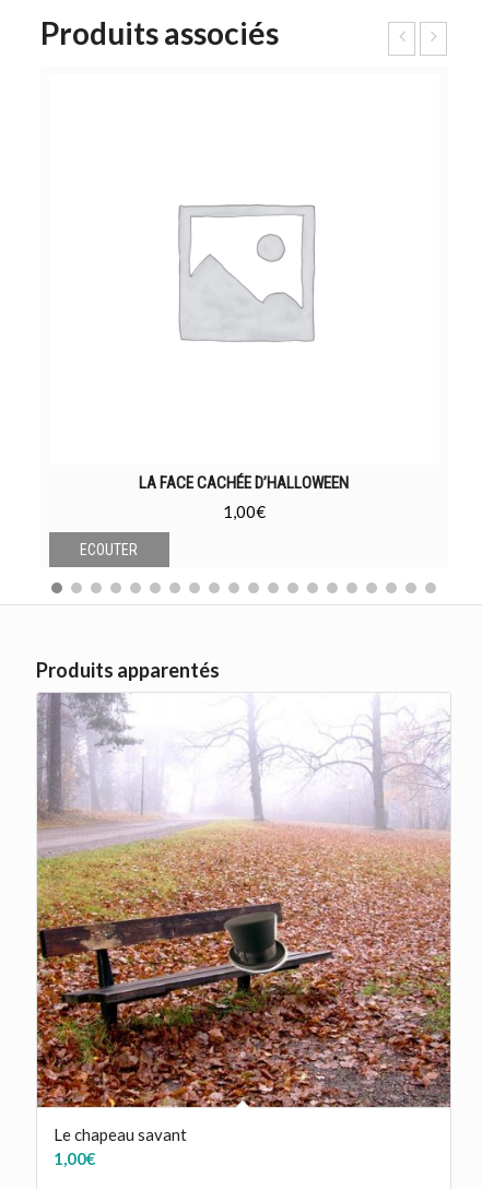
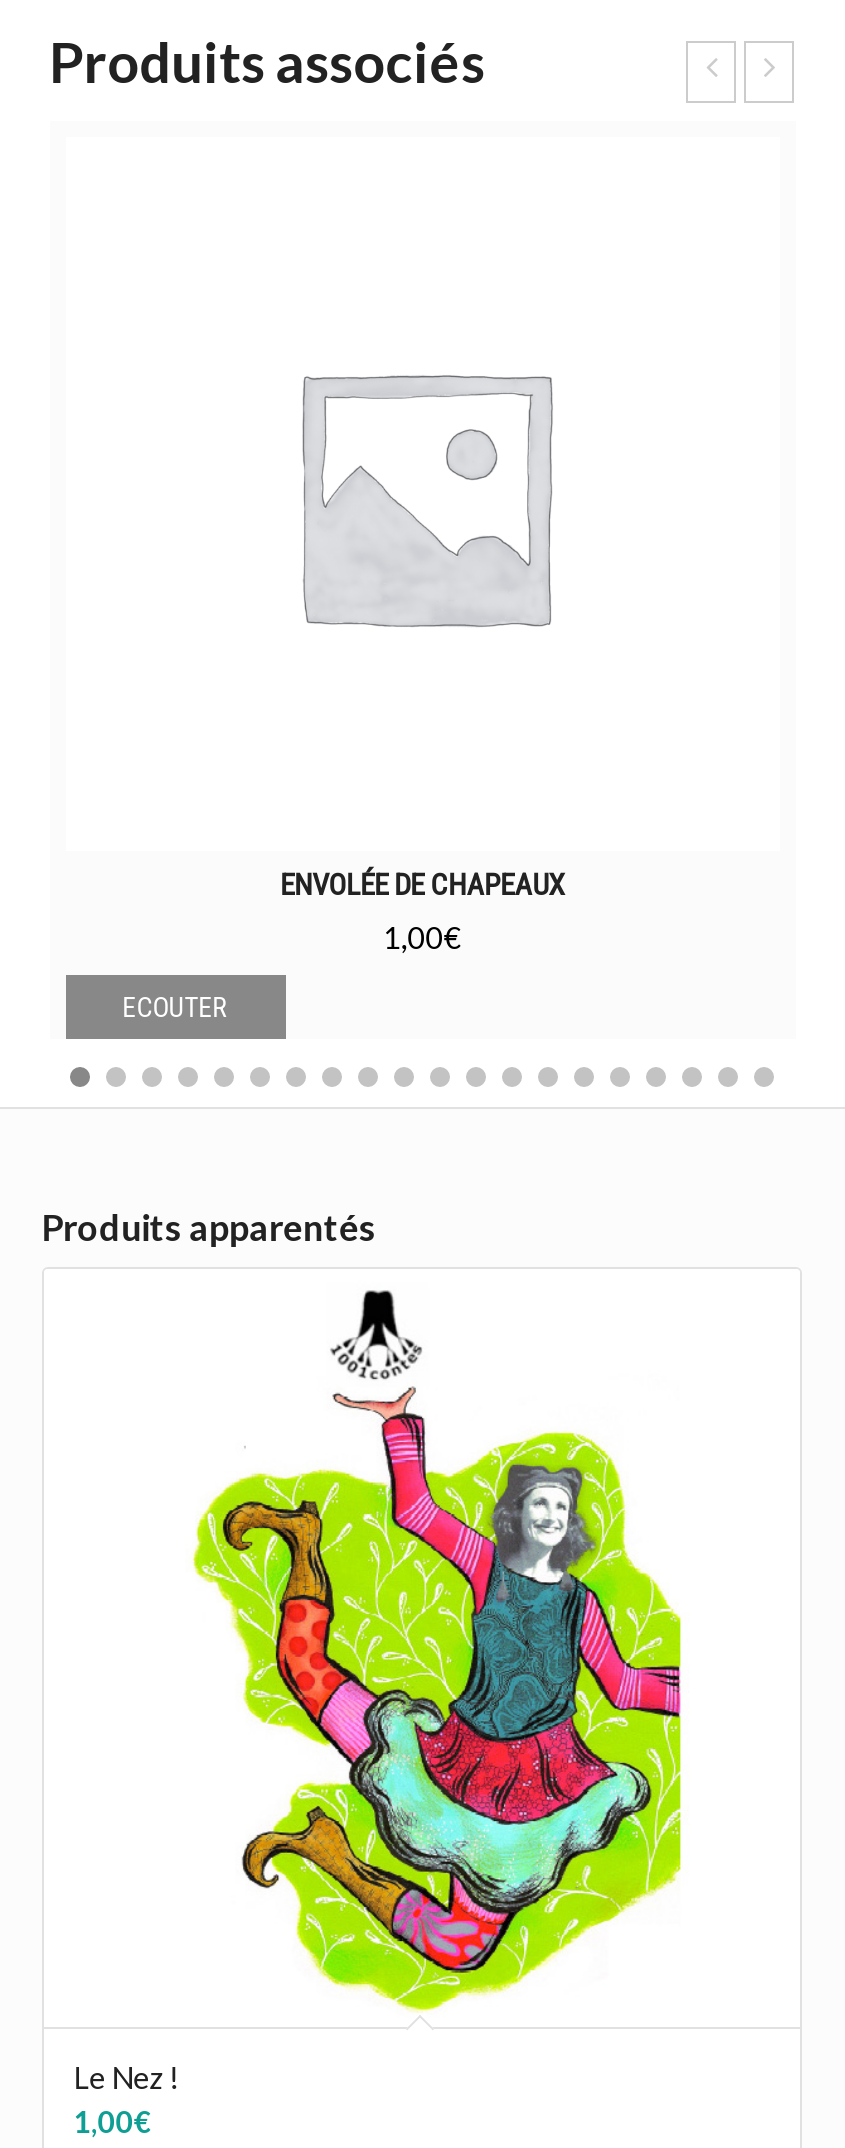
[139,474,349,493] LA FACE CACHÉE D’HALLOWEEN -> [280,868,564,904] ENVOLÉE DE CHAPEAUX
[36,692,451,1144] [image] | Le chapeau savant -> [44,1269,800,2095] [image] | Le Nez !

